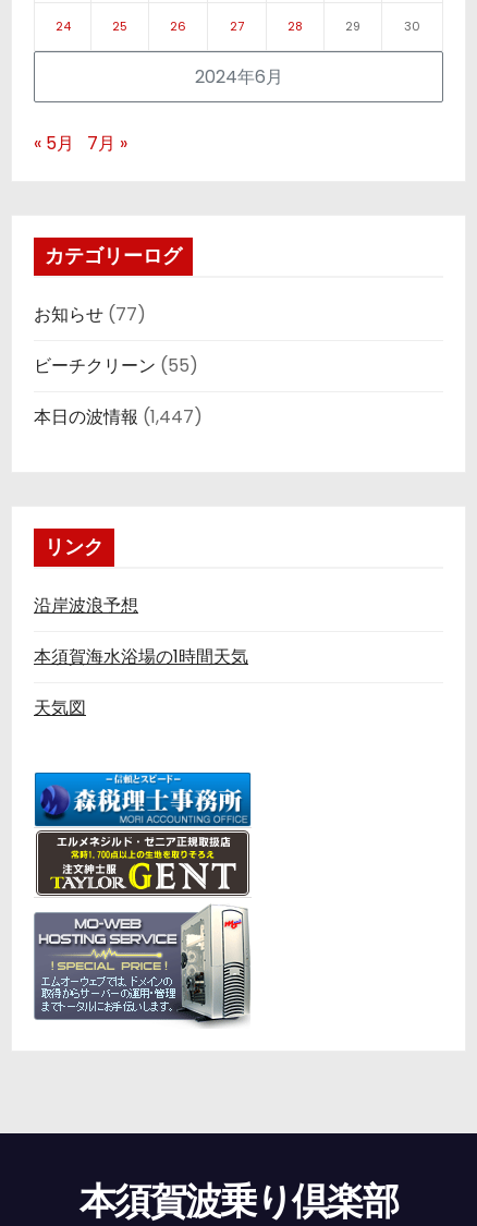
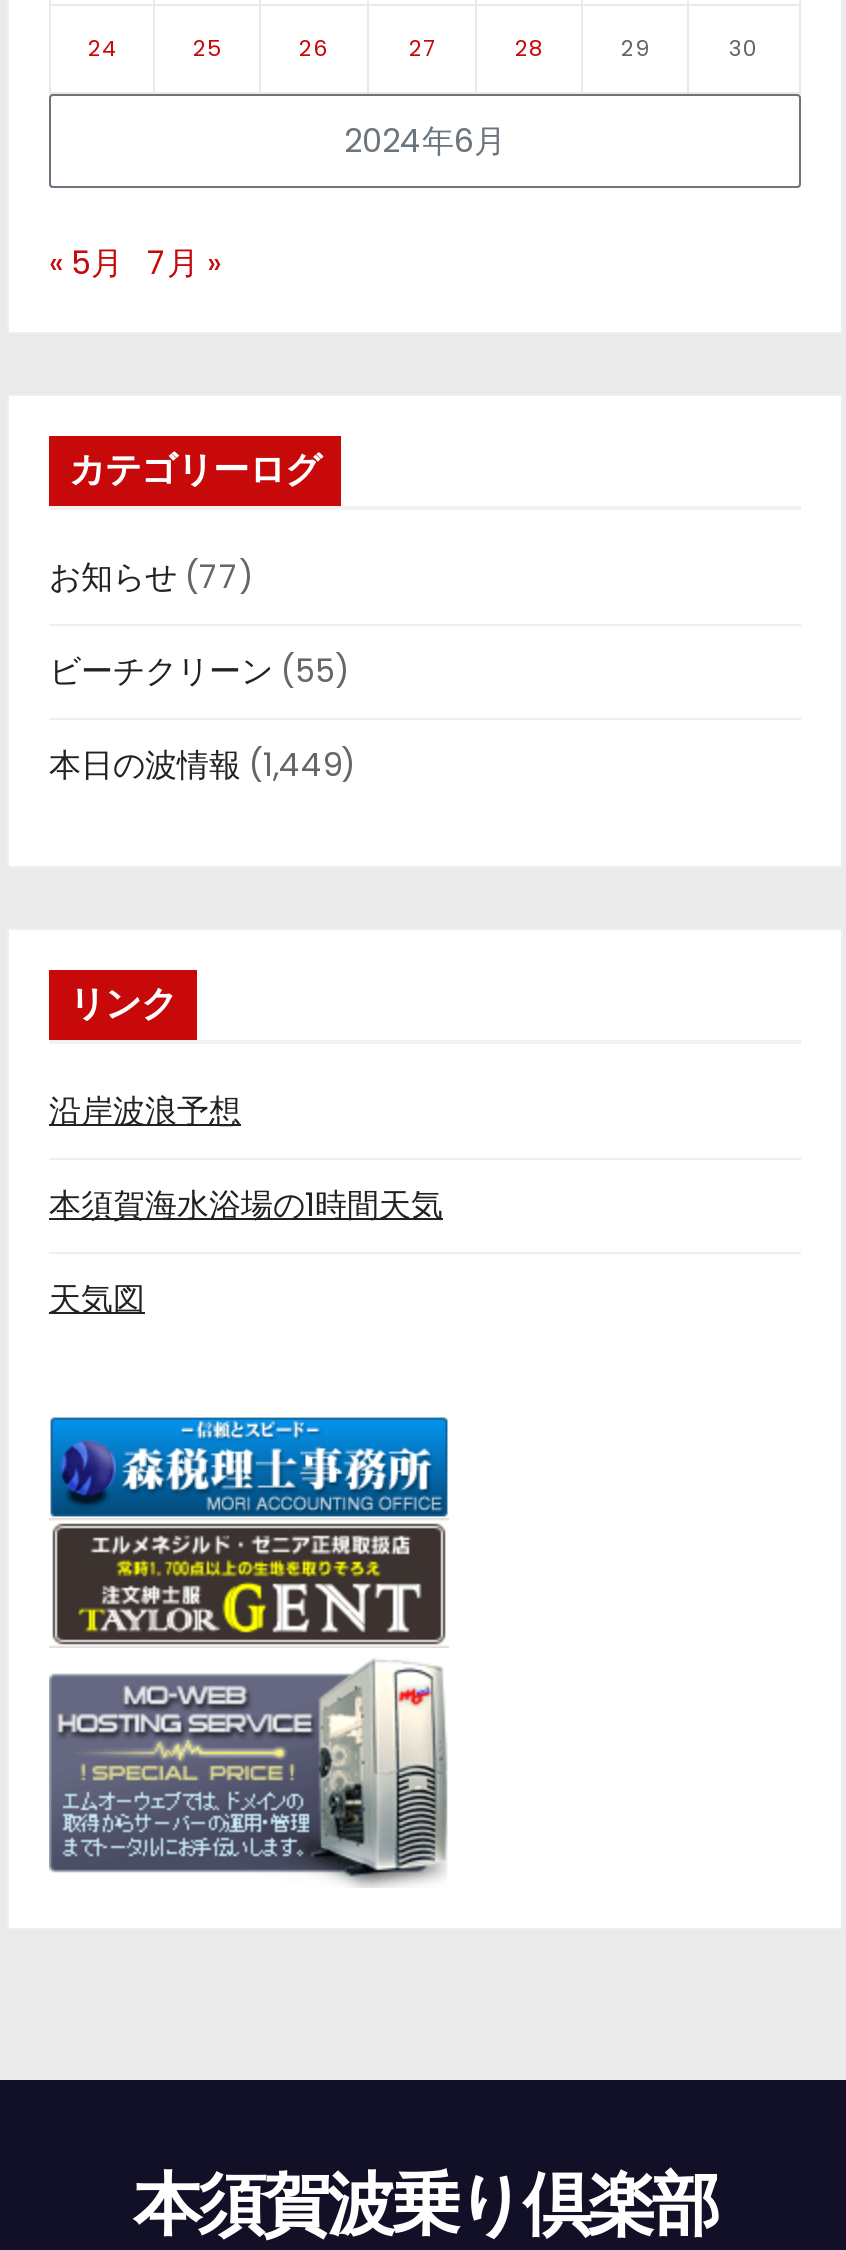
[34,404,203,429] 本日の波情報(1,447) -> [49,742,357,788] 本日の波情報(1,449)

